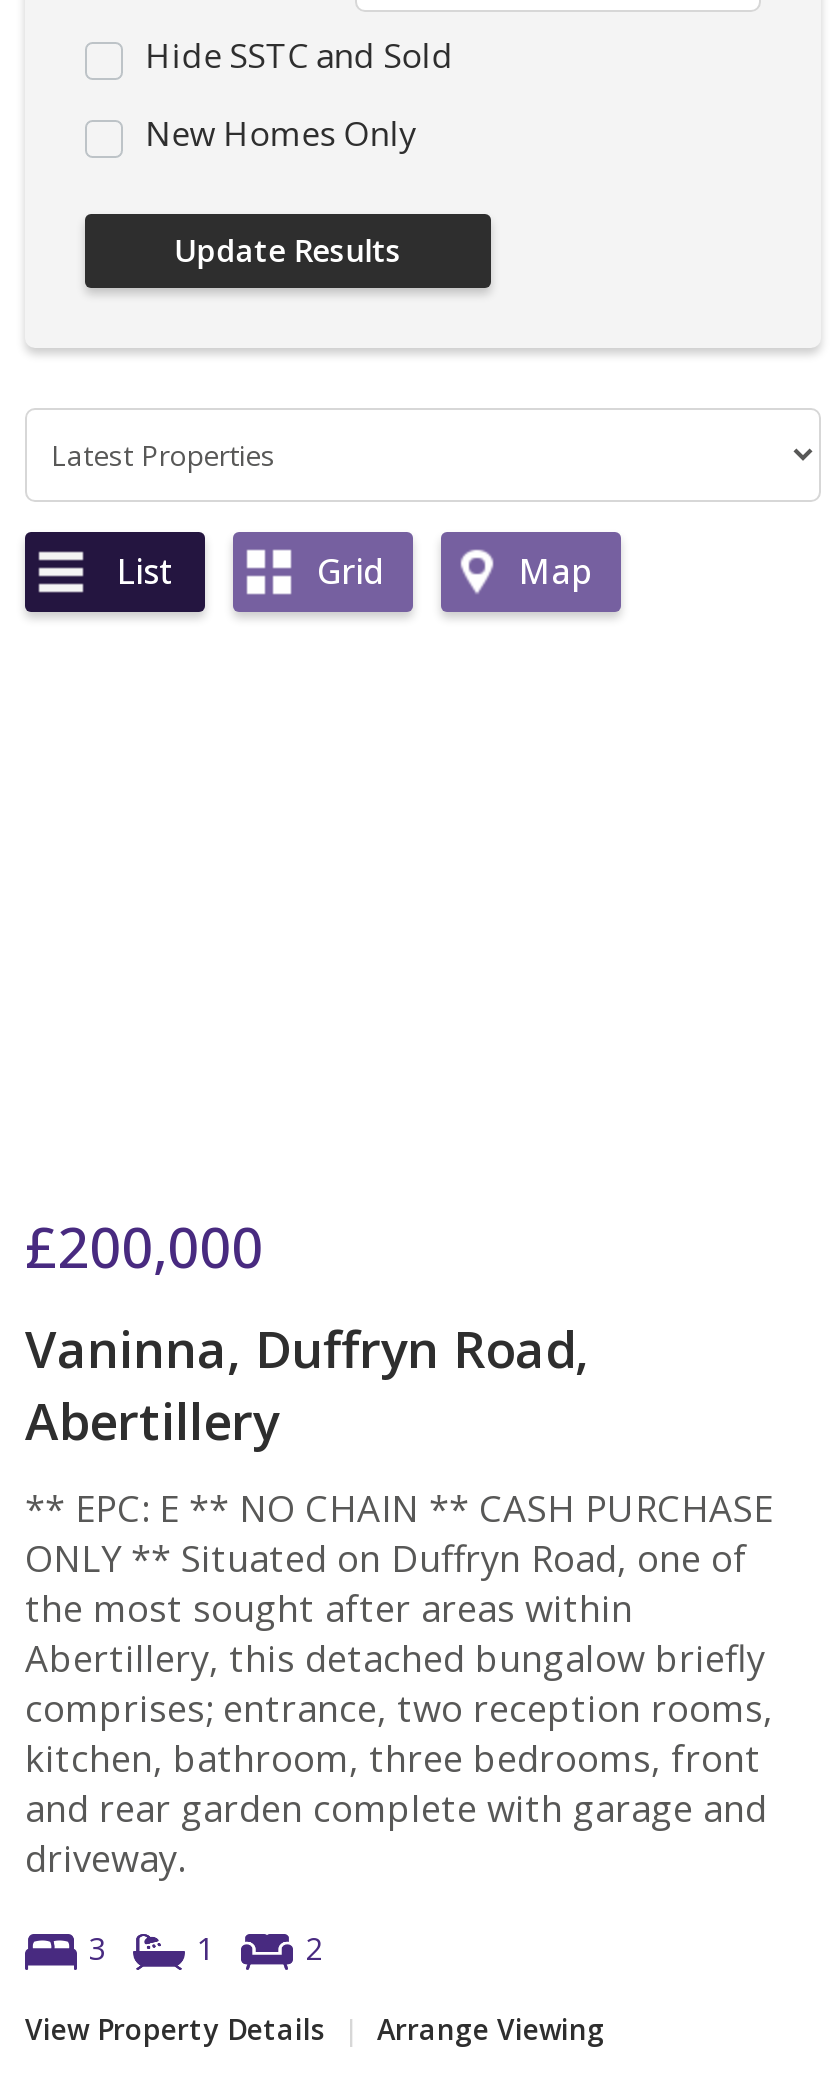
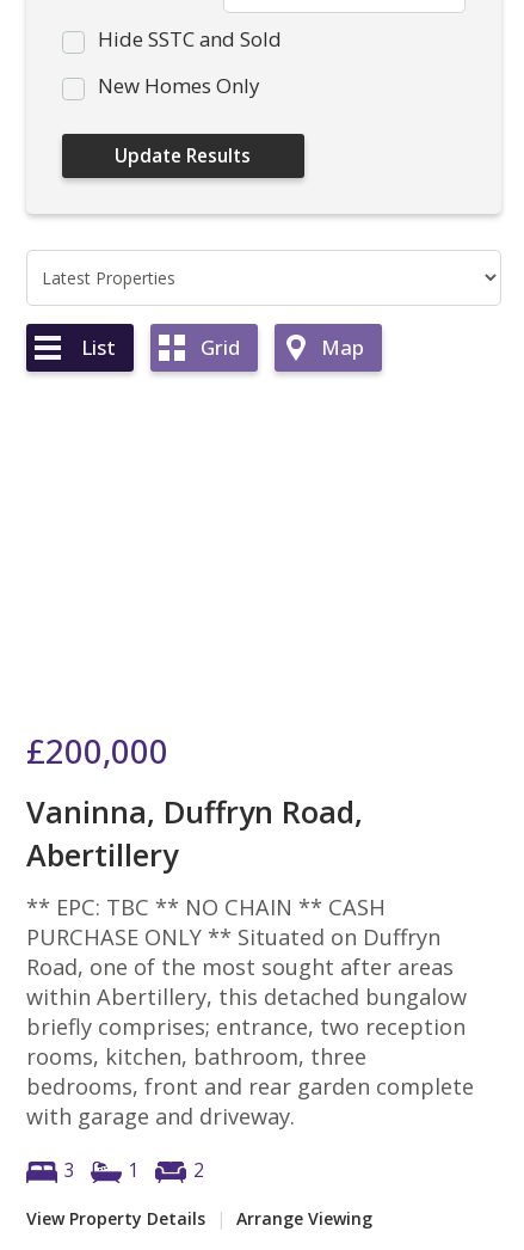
[25,1485,773,1883] ** EPC: E ** NO CHAIN ** CASH PURCHASE | ONLY ** Situated on Duffryn Road, one of | the most sought after areas within | Abertillery, this detached bungalow briefly | comprises; entrance, two reception rooms, | kitchen, bathroom, three bedrooms, front | and rear garden complete with garage and | driveway. -> [26,893,474,1131] ** EPC: TBC ** NO CHAIN ** CASH | PURCHASE ONLY ** Situated on Duffryn | Road, one of the most sought after areas | within Abertillery, this detached bungalow | briefly comprises; entrance, two reception | rooms, kitchen, bathroom, three | bedrooms, front and rear garden complete | with garage and driveway.

